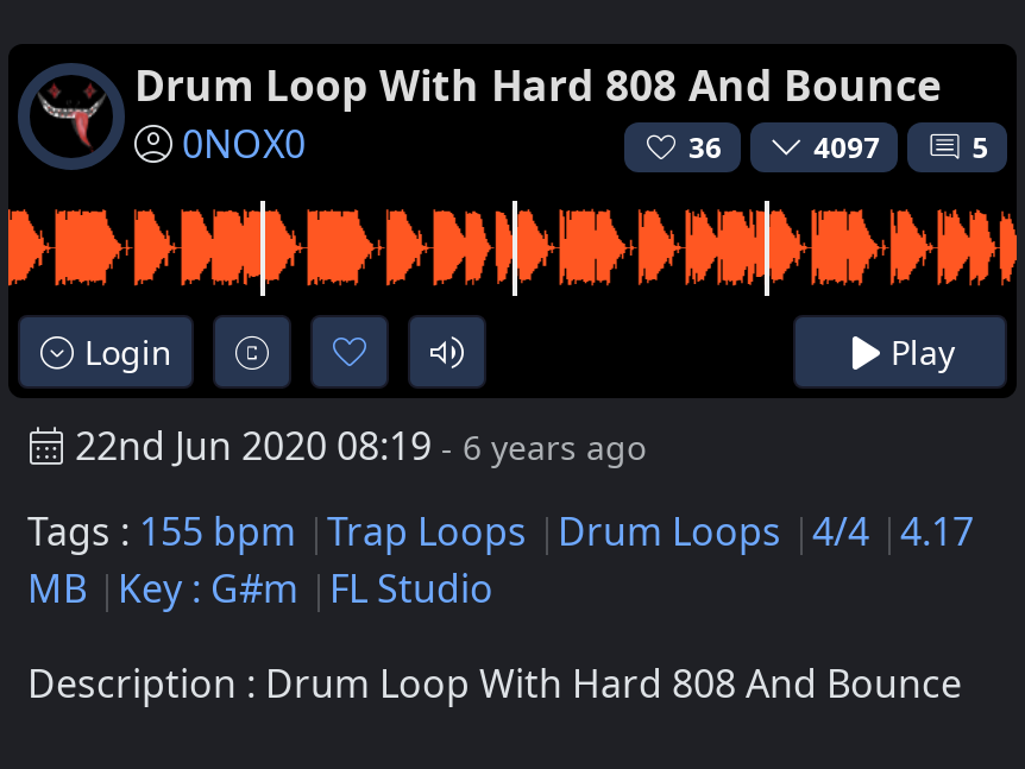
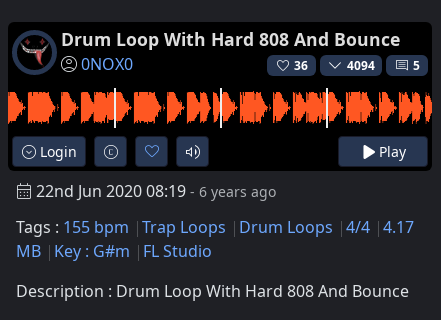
[814,126,880,167] 4097 -> [347,57,375,74] 4094

